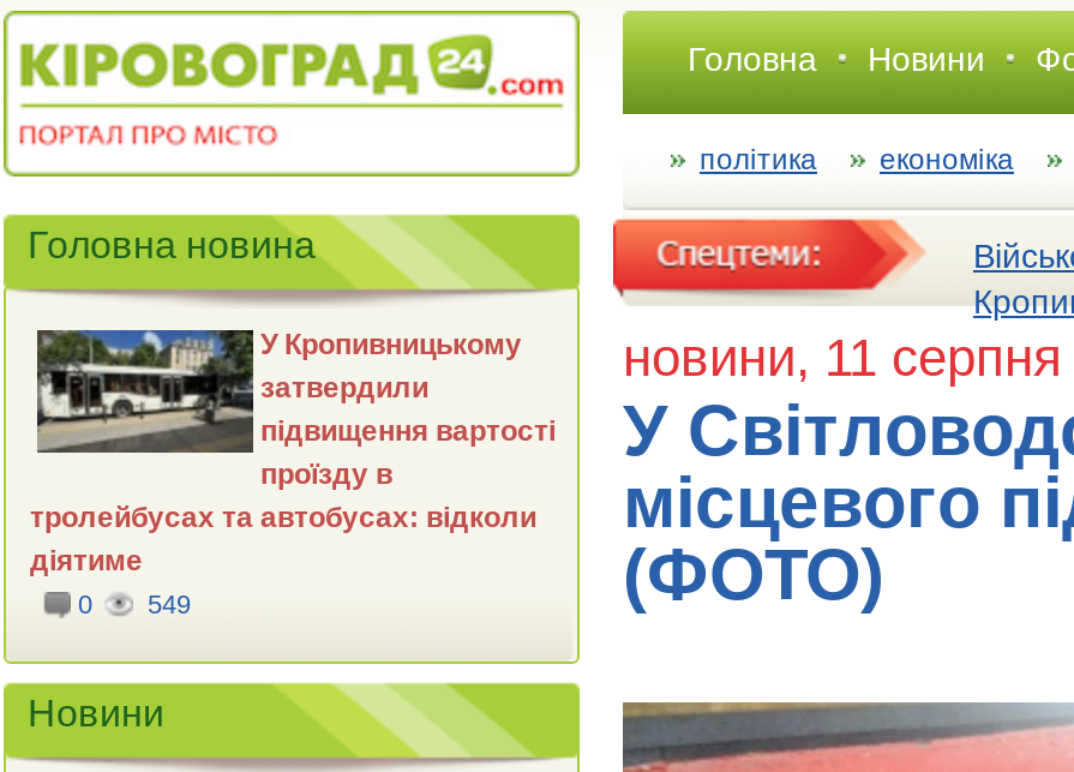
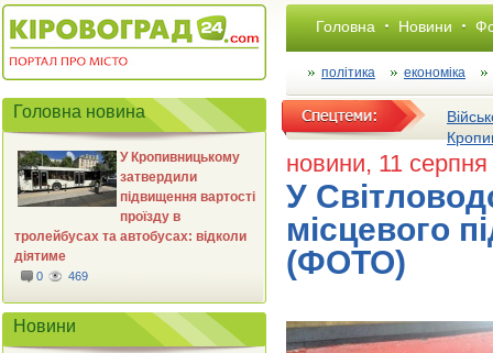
[78,590,191,618] 0 549 -> [36,269,88,283] 0 469

